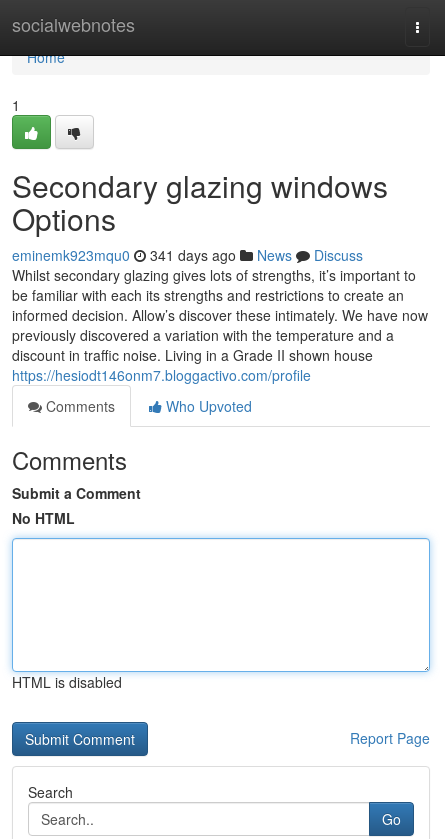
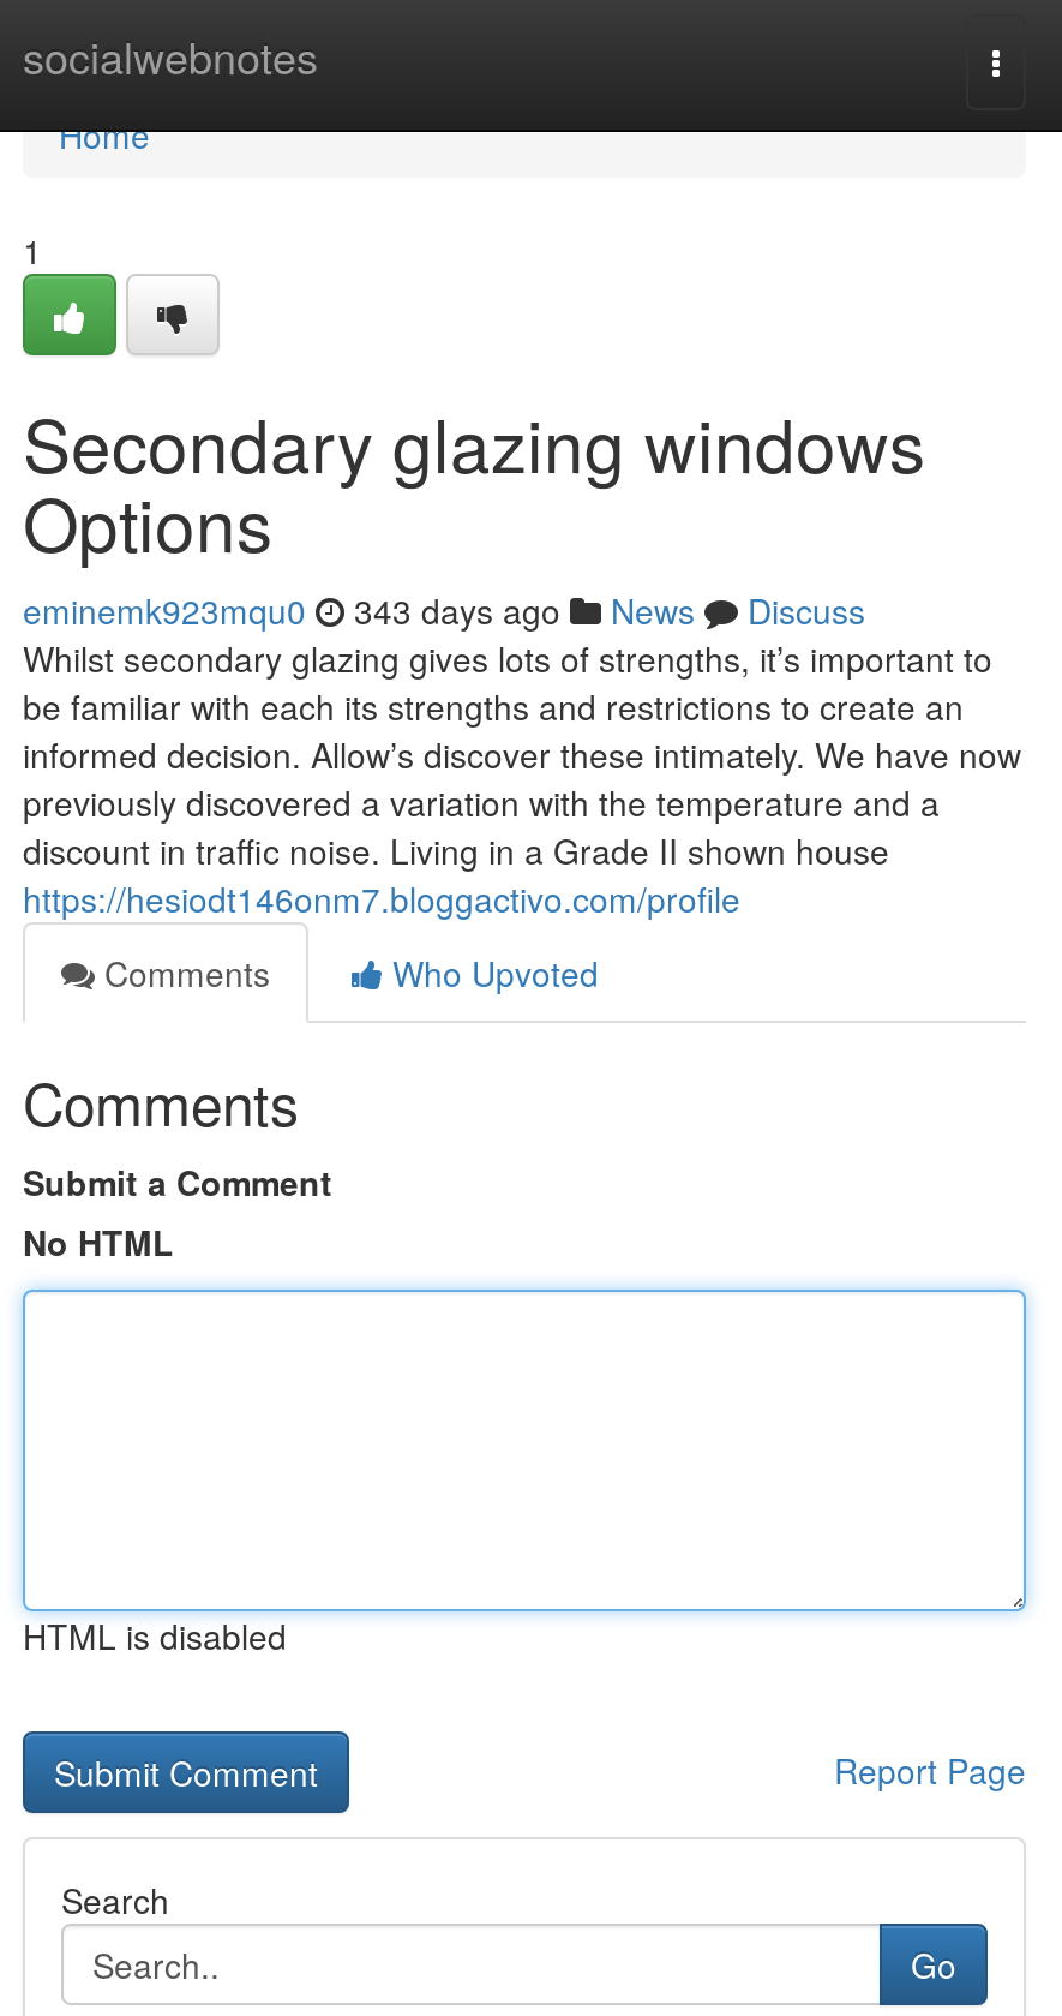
[12,245,363,265] eminemk923mqu0 341 days ago News Discuss -> [23,586,865,634] eminemk923mqu0 343 days ago News Discuss

